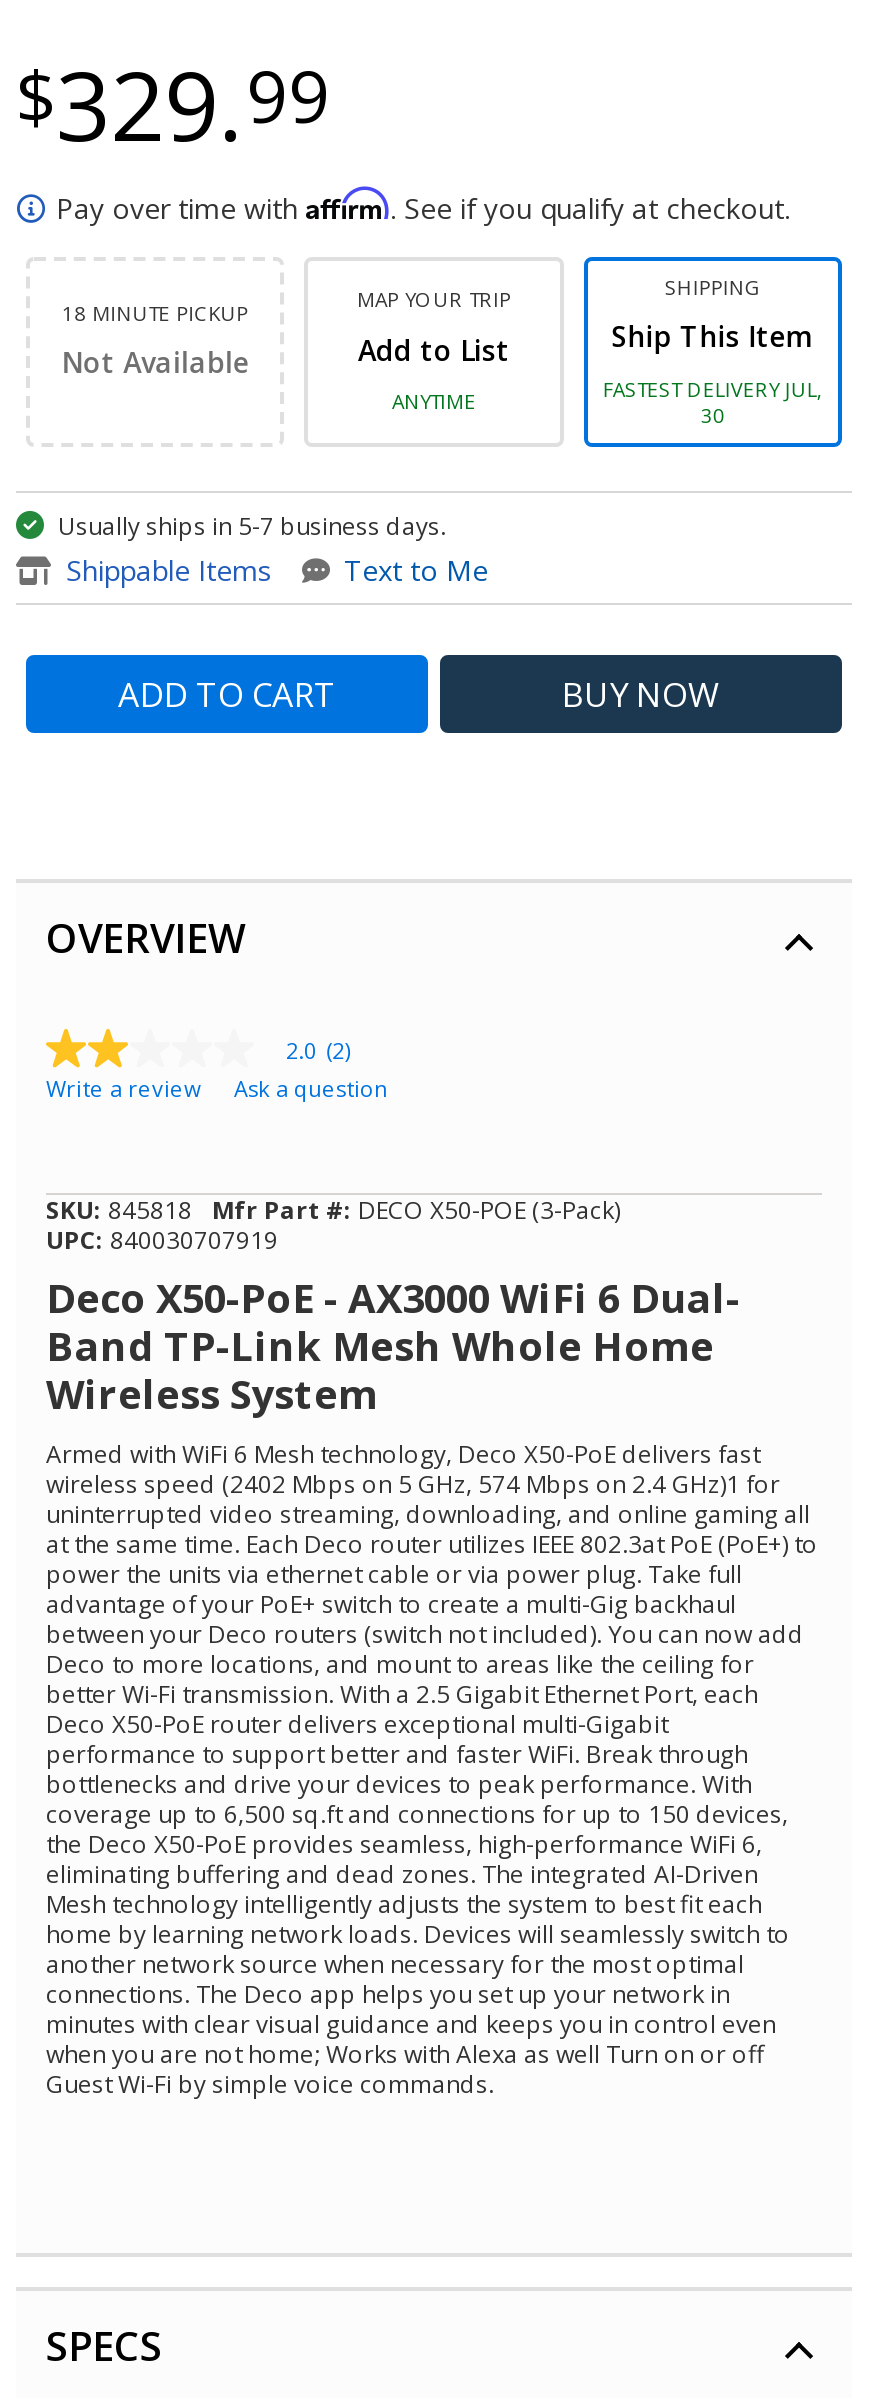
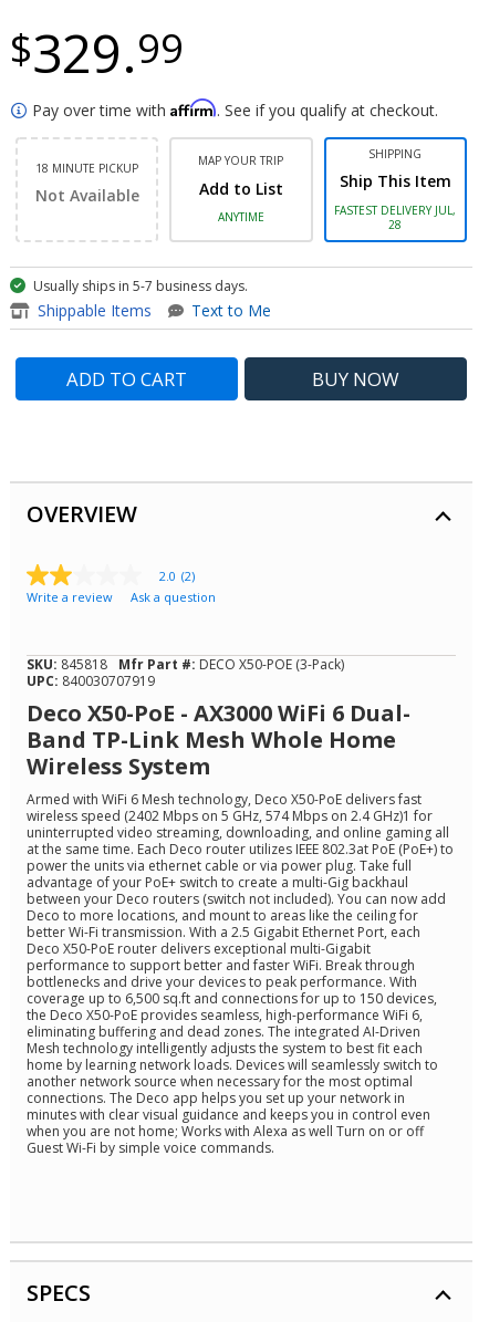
[701,401,725,429] 30 -> [389,217,402,232] 28

